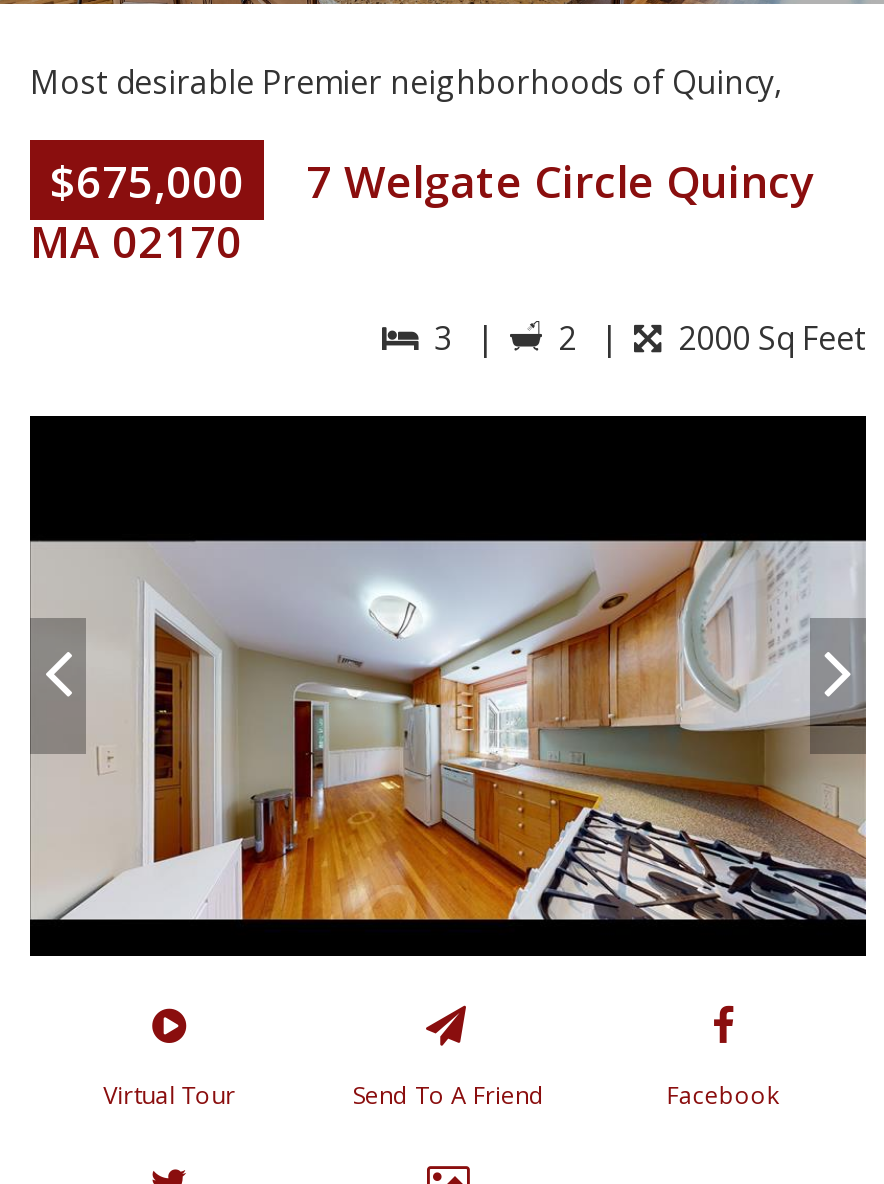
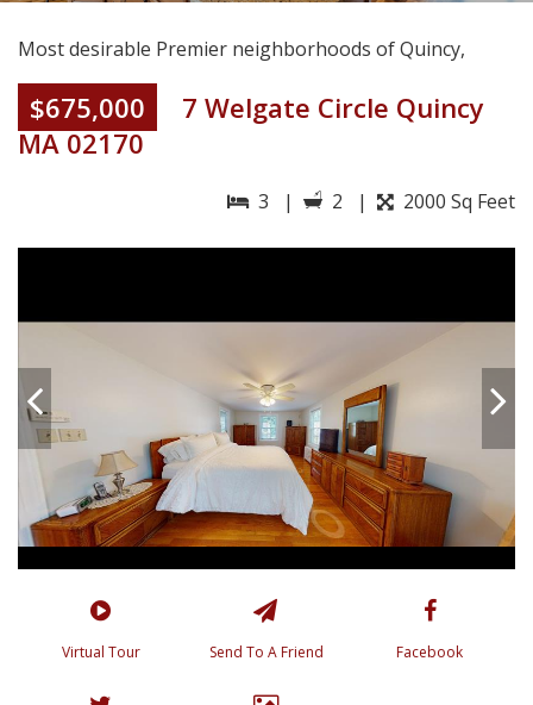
[40,540,868,922] [image] -> [23,323,516,548] [image]

